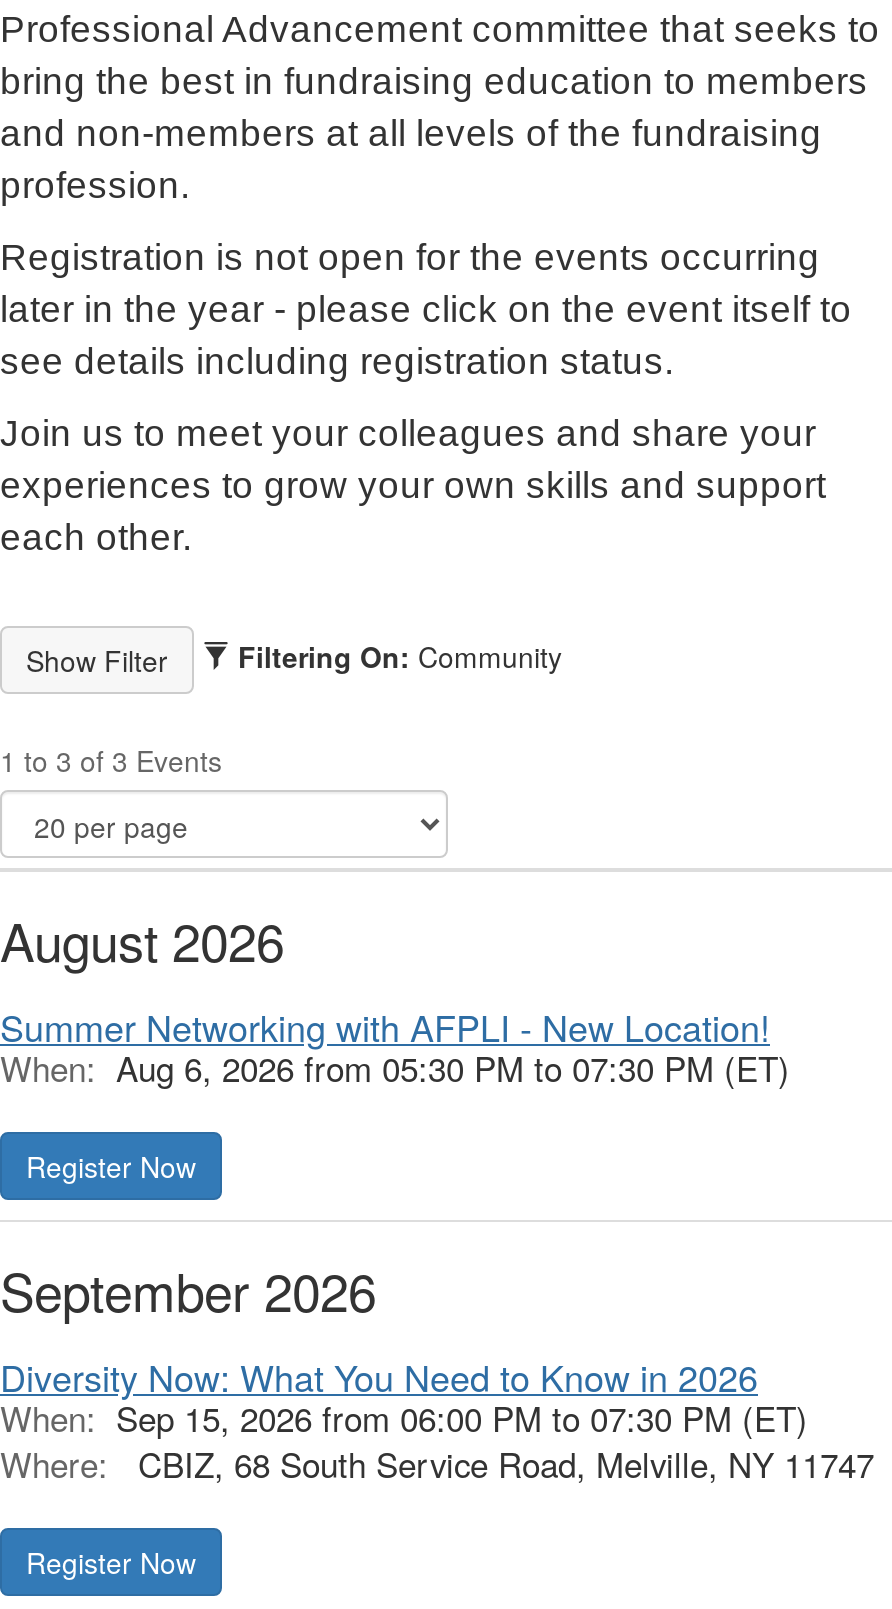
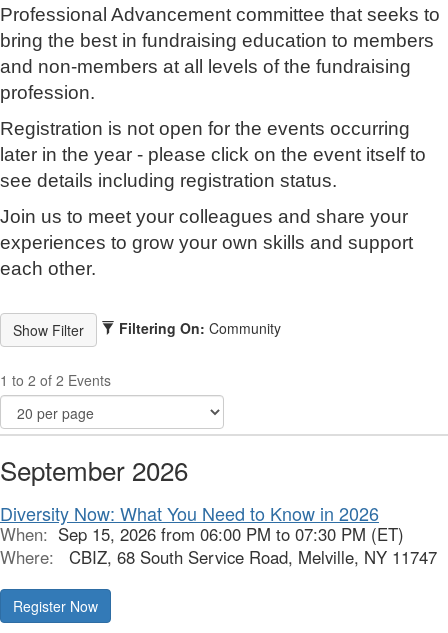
[0,740,790,1186] 1 to 3 of 3 Events | August 2026 | Summer Networking with AFPLI - New Location! | When:Aug 6, 2026 from 05:30 PM to 07:30 PM (ET) | Register Now -> [0,370,111,390] 1 to 2 of 2 Events

